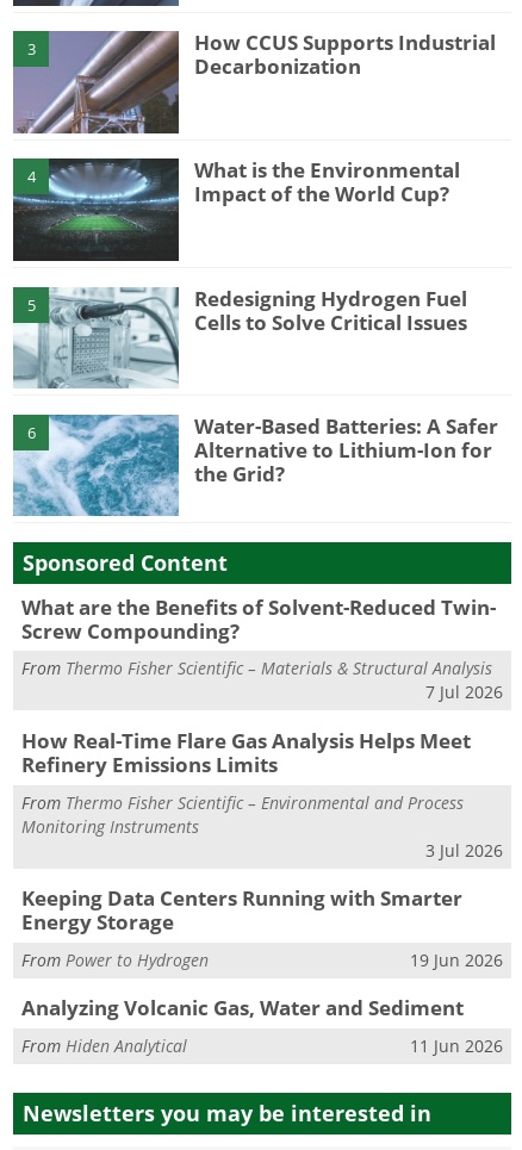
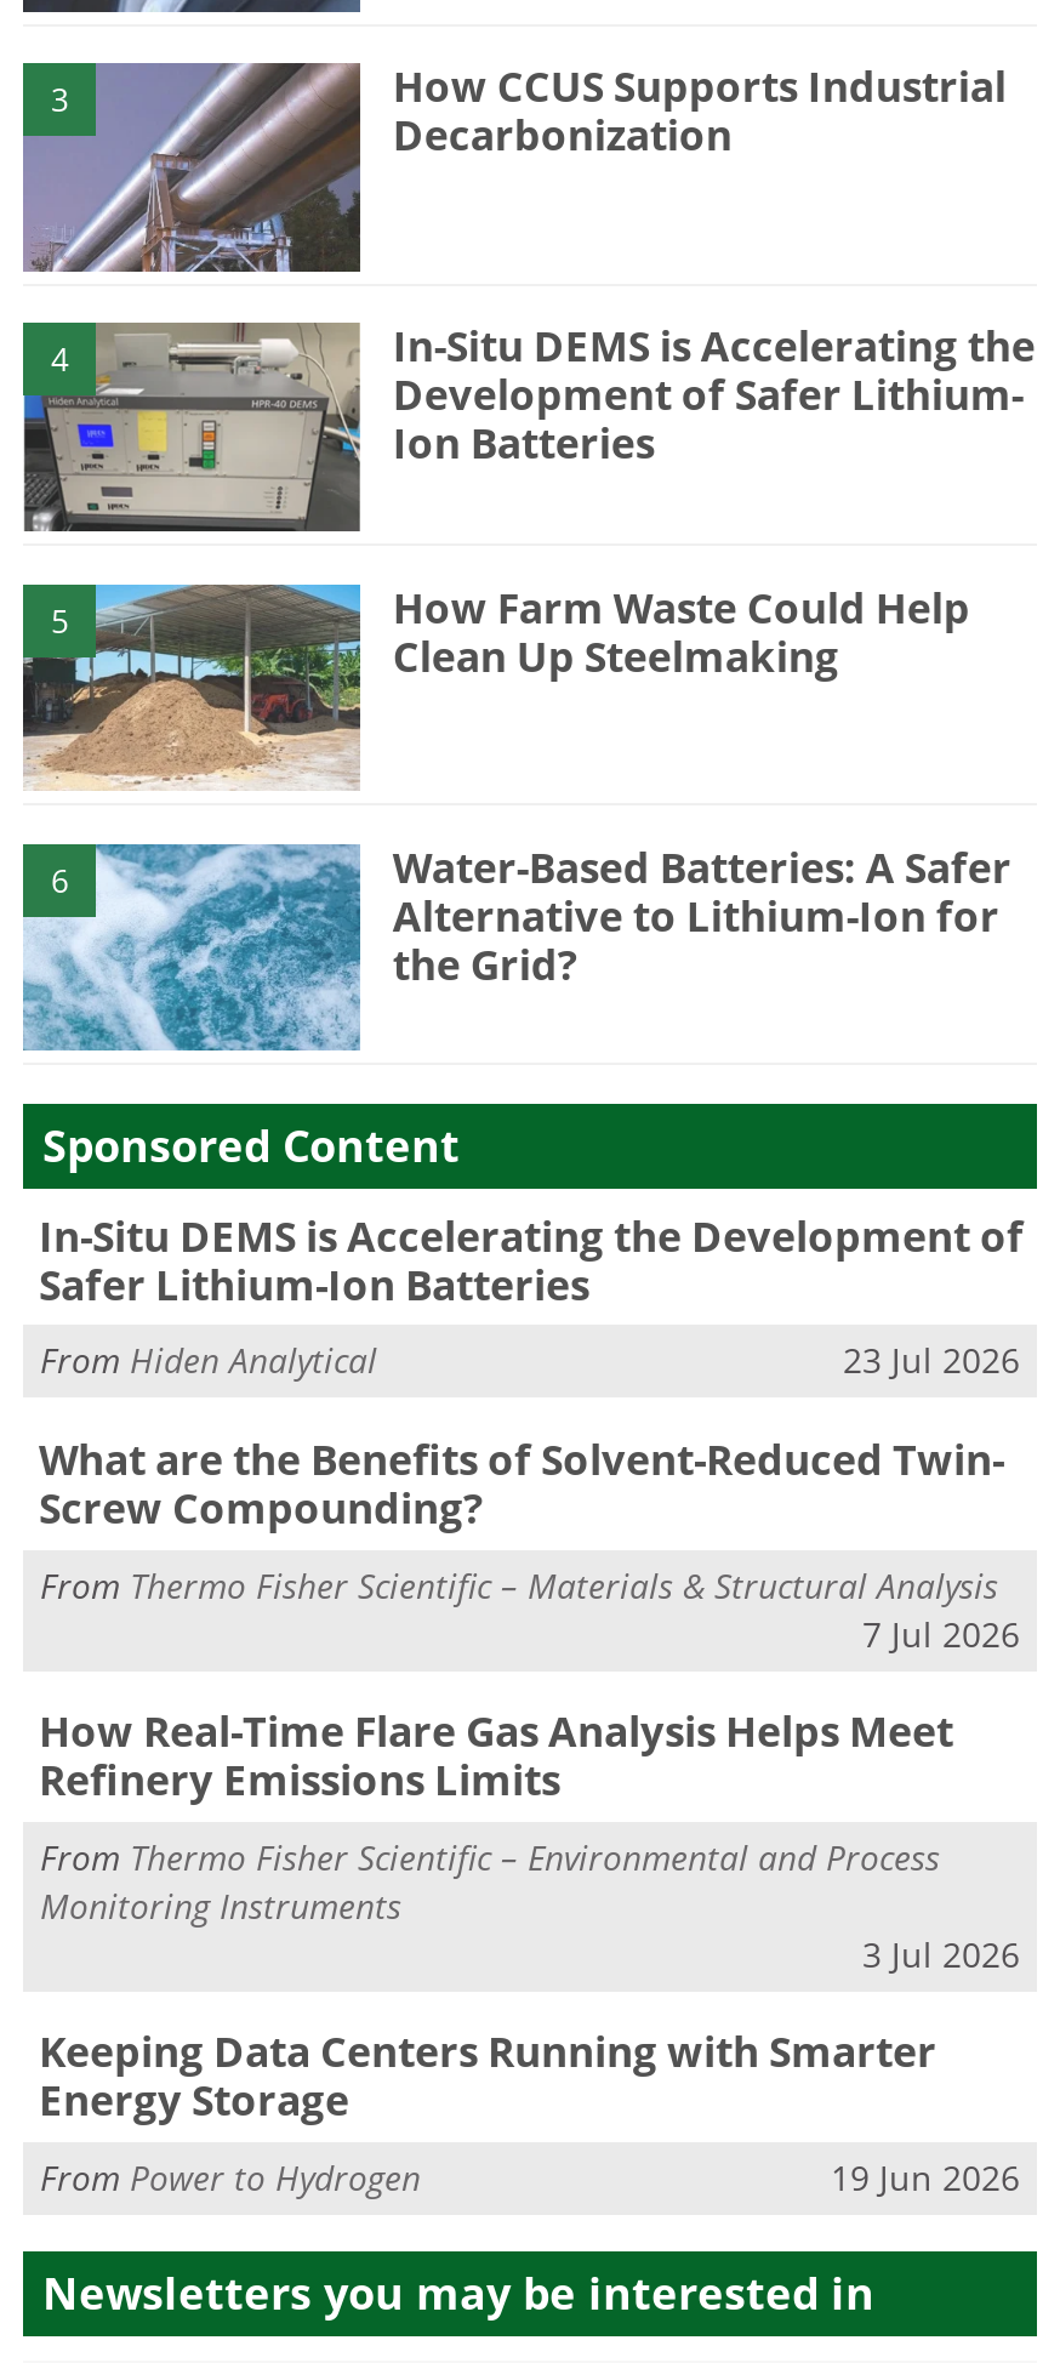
[12,157,460,261] [image] | What is the Environmental | Impact of the World Cup? -> [23,319,1035,531] [image] | In-Situ DEMS is Accelerating the | Development of Safer Lithium- | Ion Batteries
[13,284,468,390] [image] | Redesigning Hydrogen Fuel | Cells to Solve Critical Issues -> [21,579,970,791] [image] | How Farm Waste Could Help | Clean Up Steelmaking
none -> [39,1208,1024,1384] In-Situ DEMS is Accelerating the Development of | Safer Lithium-Ion Batteries | 23 Jul 2026
moved [21,593,503,971] -> [39,1431,1020,2200]: What are the Benefits of Solvent-Reduced Twin- | Screw Compounding? | From Thermo Fisher Scientific – Materials & Structural Analysis | ... | From Power to Hydrogen | 19 Jun 2026
[21,994,503,1057] Analyzing Volcanic Gas, Water and Sediment | 11 Jun 2026 -> none
moved [21,1034,187,1057] -> [40,1338,377,1384]: From Hiden Analytical

